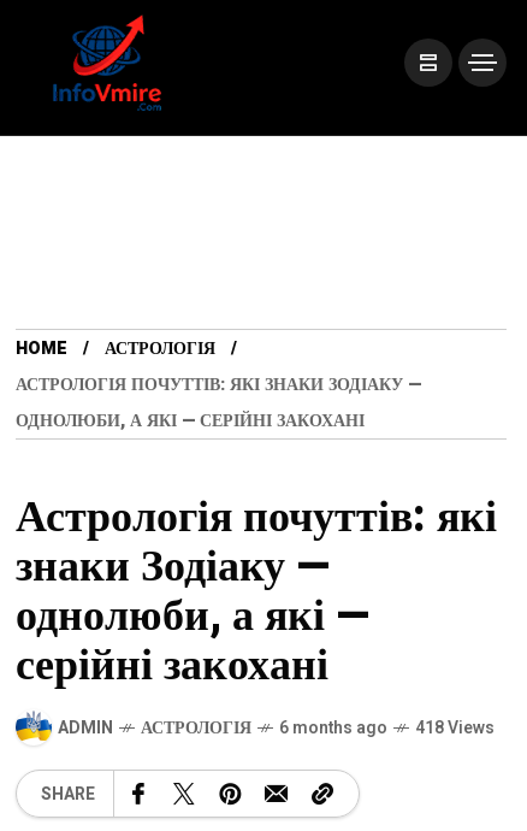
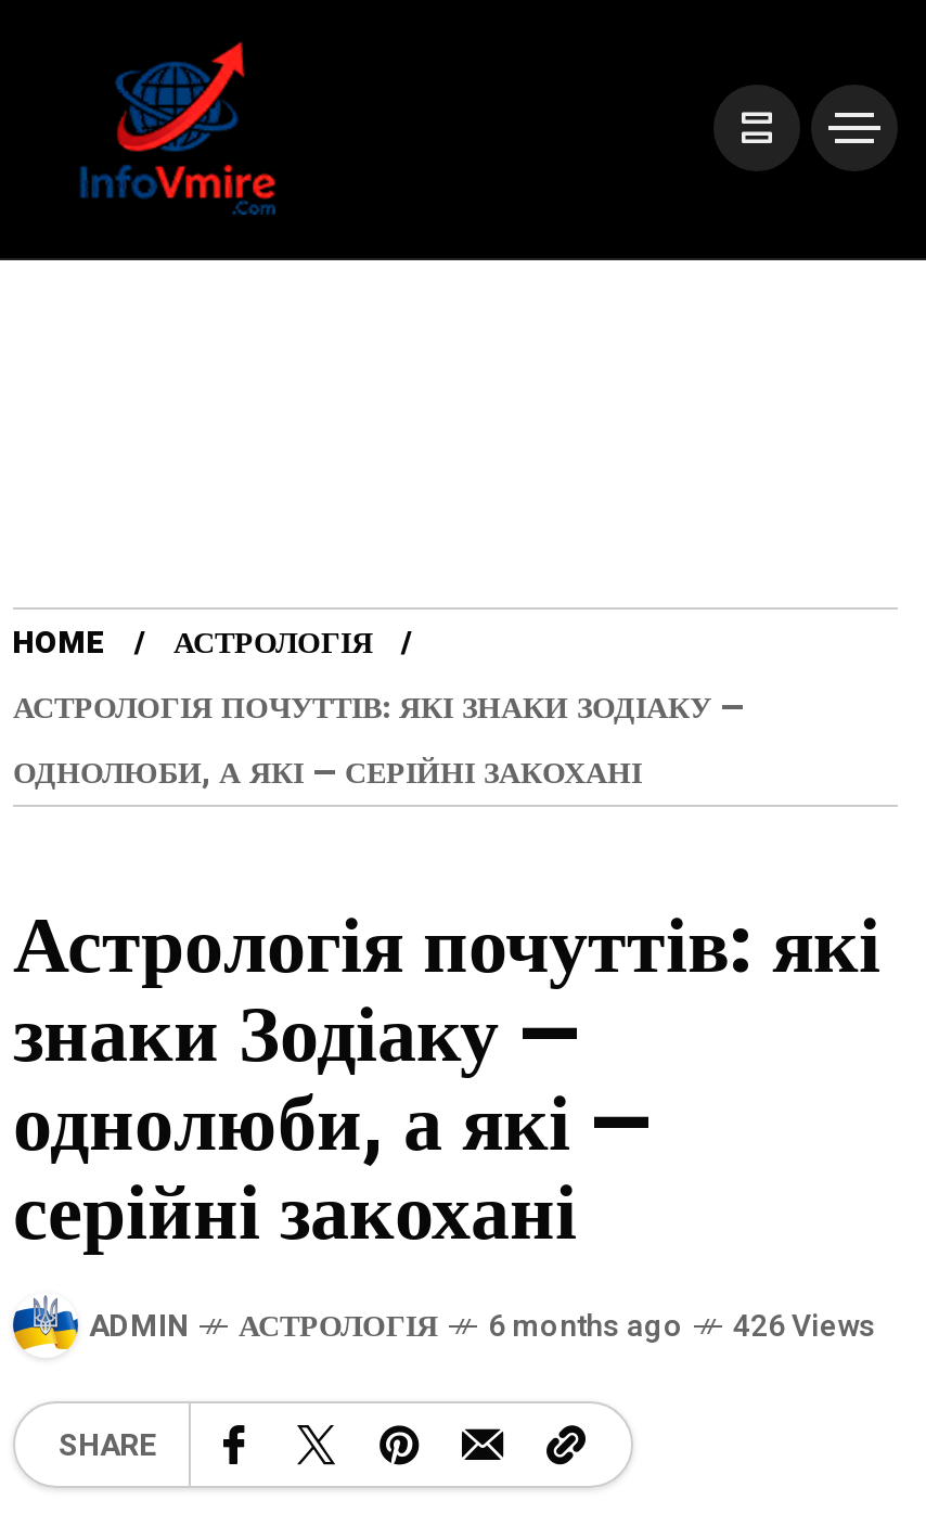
[58,715,495,740] ADMIN АСТРОЛОГІЯ 6 months ago 418 Views -> [89,1303,876,1348] ADMIN АСТРОЛОГІЯ 6 months ago 426 Views

